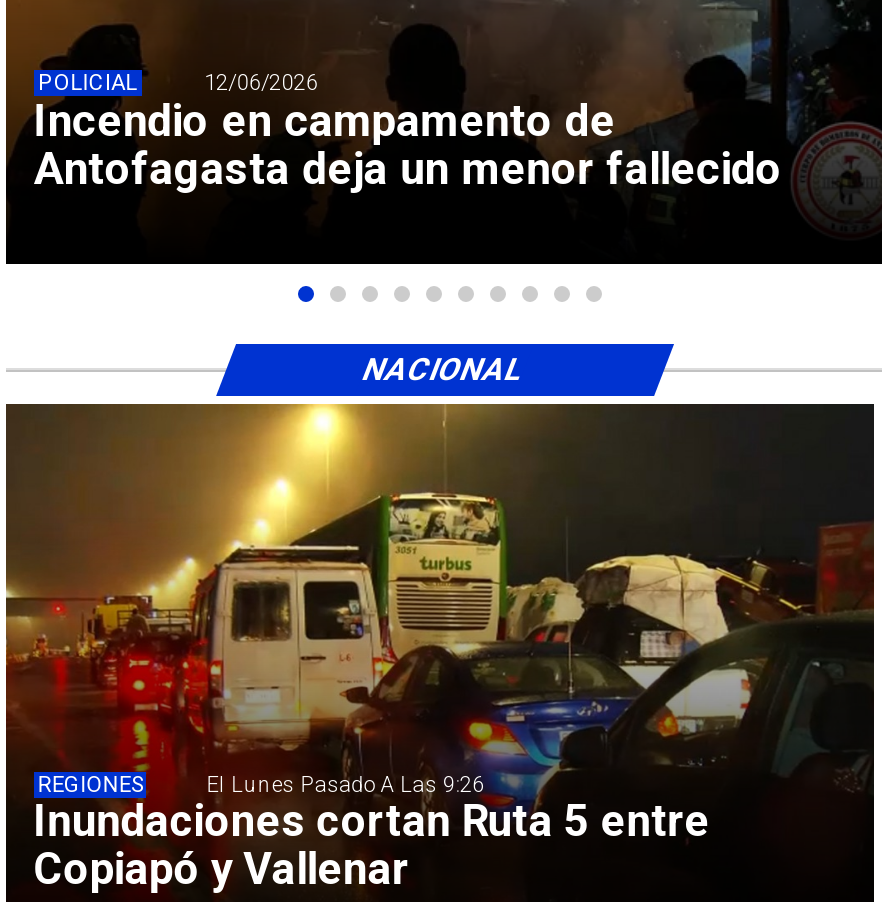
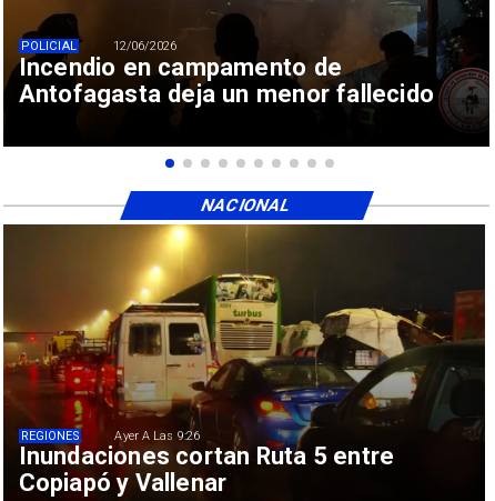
[207,771,484,797] El Lunes Pasado A Las 9:26 -> [115,428,200,443] Ayer A Las 9:26

